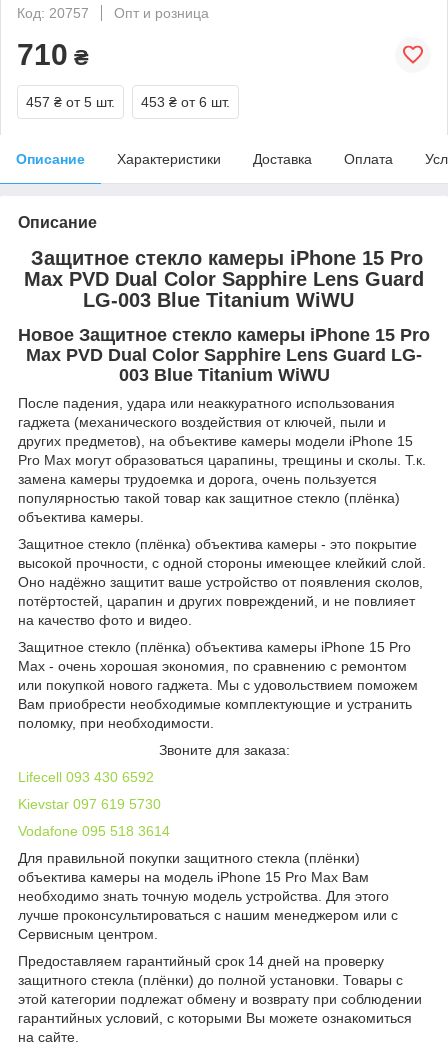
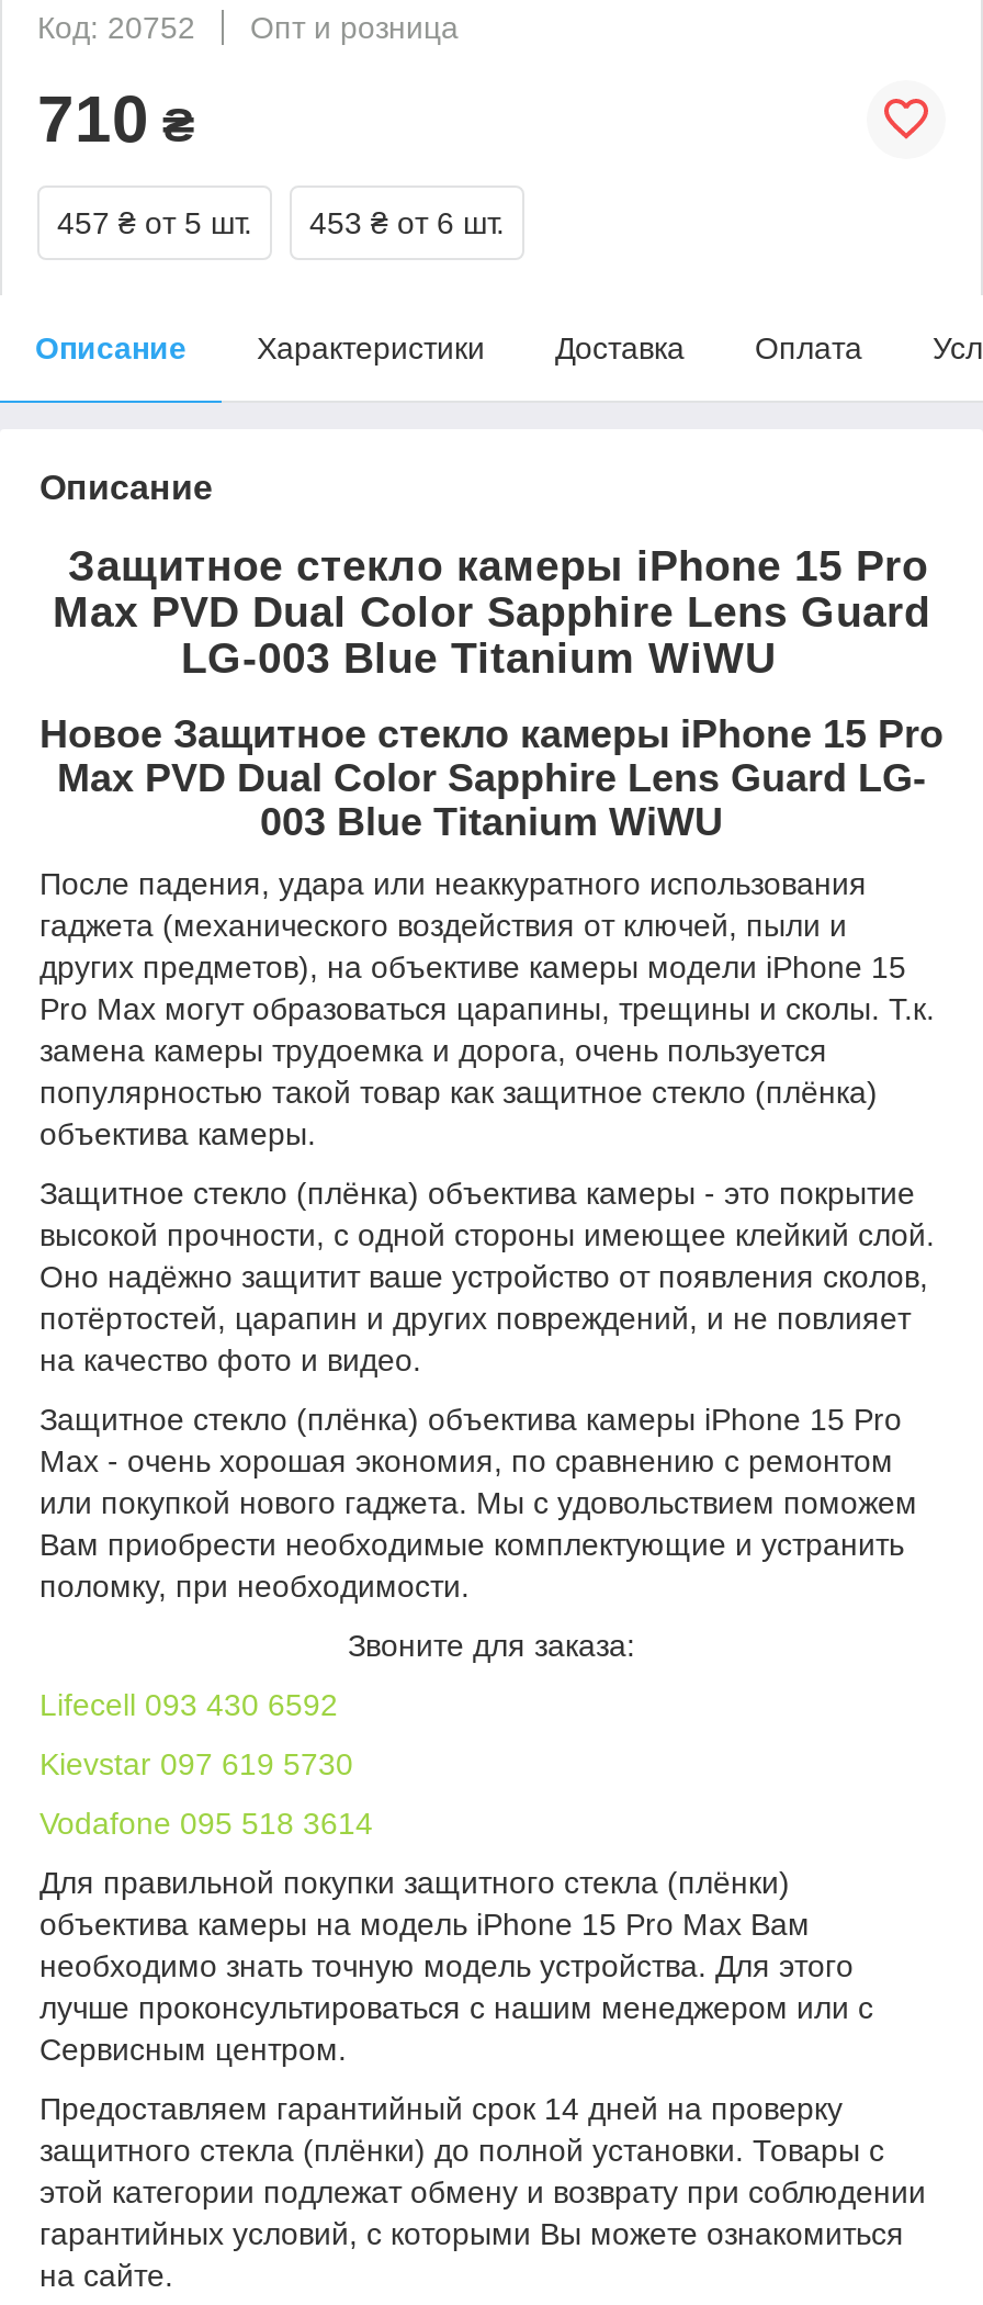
[17,5,209,21] Код: 20757 Опт и розница -> [37,9,459,45] Код: 20752 Опт и розница

